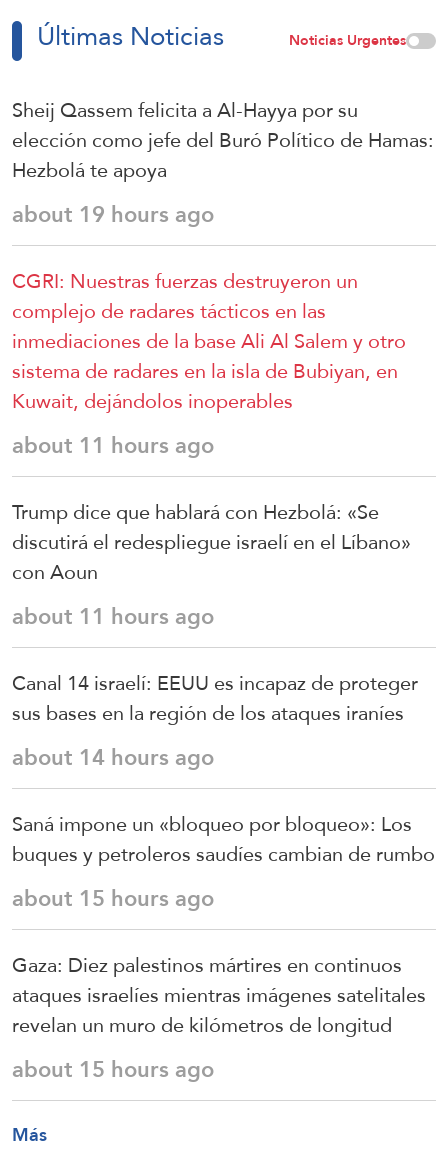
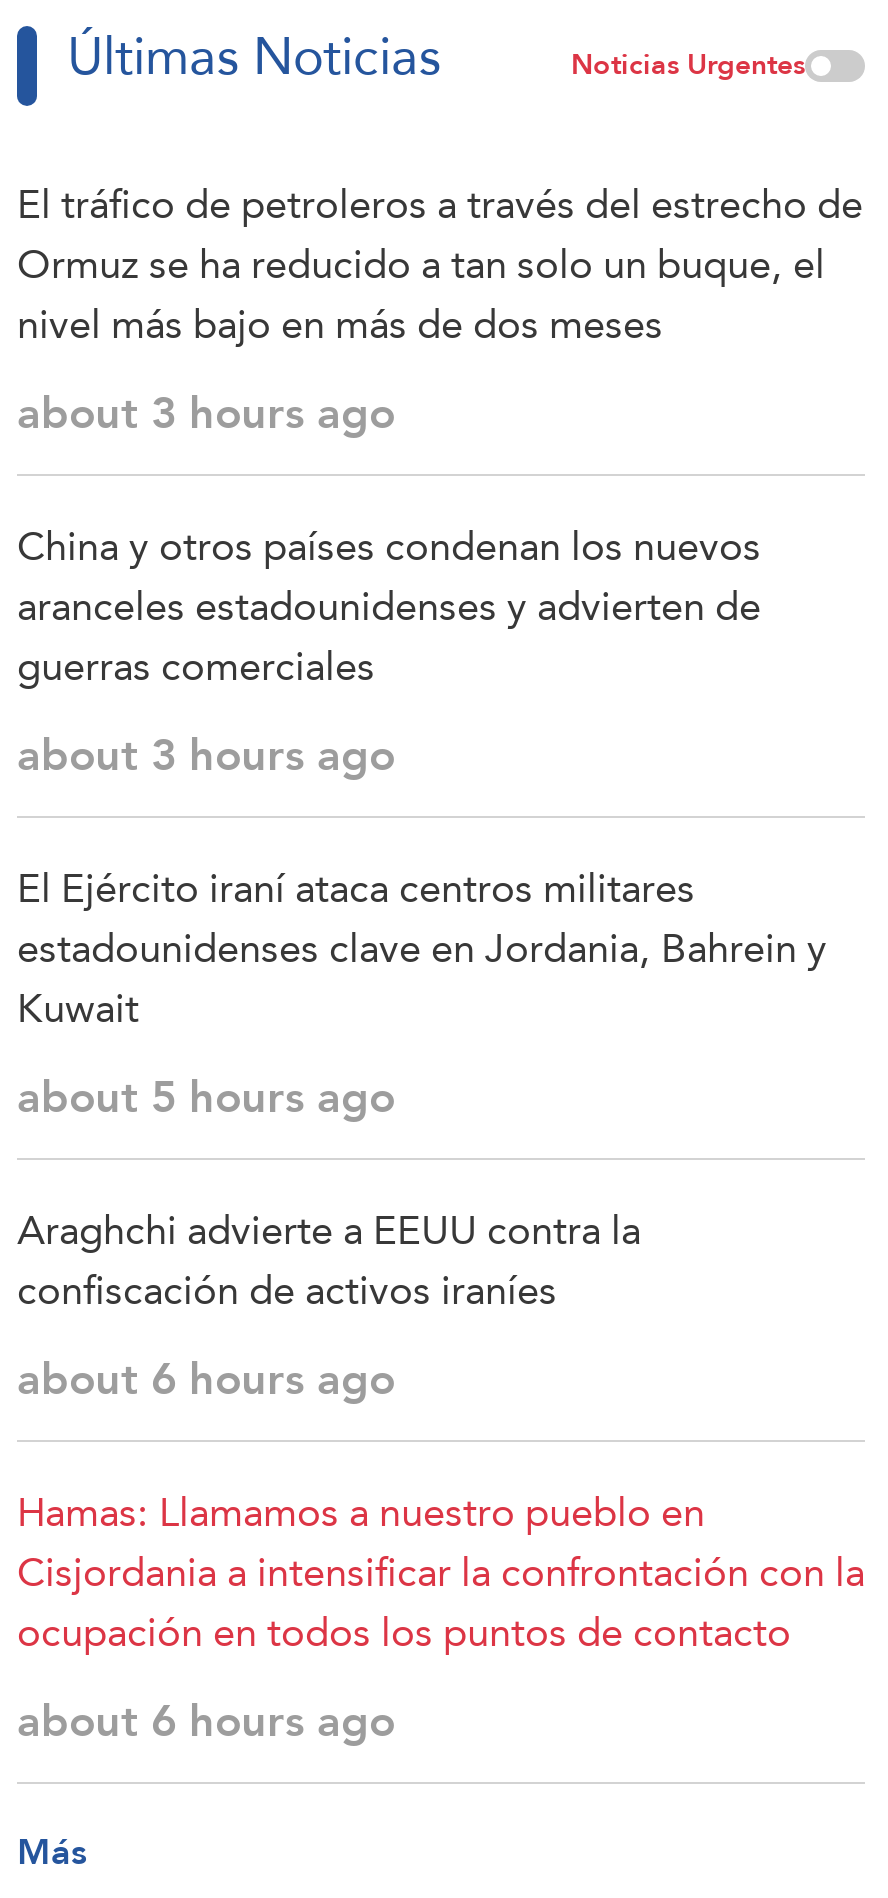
[12,91,435,1090] Sheij Qassem felicita a Al-Hayya por su | elección como jefe del Buró Político de Hamas: | Hezbolá te apoya | about 19 hours ago | CGRI: Nuestras fuerzas destruyeron un | complejo de radares tácticos en las | inmediaciones de la base Ali Al Salem y otro | sistema de radares en la isla de Bubiyan, en | Kuwait, dejándolos inoperables | about 11 hours ago | Trump dice que hablará con Hezbolá: «Se | discutirá el redespliegue israelí en el Líbano» | con Aoun | about 11 hours ago | Canal 14 israelí: EEUU es incapaz de proteger | sus bases en la región de los ataques iraníes | about 14 hours ago | Saná impone un «bloqueo por bloqueo»: Los | buques y petroleros saudíes cambian de rumbo | about 15 hours ago | Gaza: Diez palestinos mártires en continuos | ataques israelíes mientras imágenes satelitales | revelan un muro de kilómetros de longitud | about 15 hours ago -> [17,167,865,1763] El tráfico de petroleros a través del estrecho de | Ormuz se ha reducido a tan solo un buque, el | nivel más bajo en más de dos meses | about 3 hours ago | China y otros países condenan los nuevos | aranceles estadounidenses y advierten de | guerras comerciales | about 3 hours ago | El Ejército iraní ataca centros militares | estadounidenses clave en Jordania, Bahrein y | Kuwait | about 5 hours ago | Araghchi advierte a EEUU contra la | confiscación de activos iraníes | about 6 hours ago | Hamas: Llamamos a nuestro pueblo en | Cisjordania a intensificar la confrontación con la | ocupación en todos los puntos de contacto | about 6 hours ago

